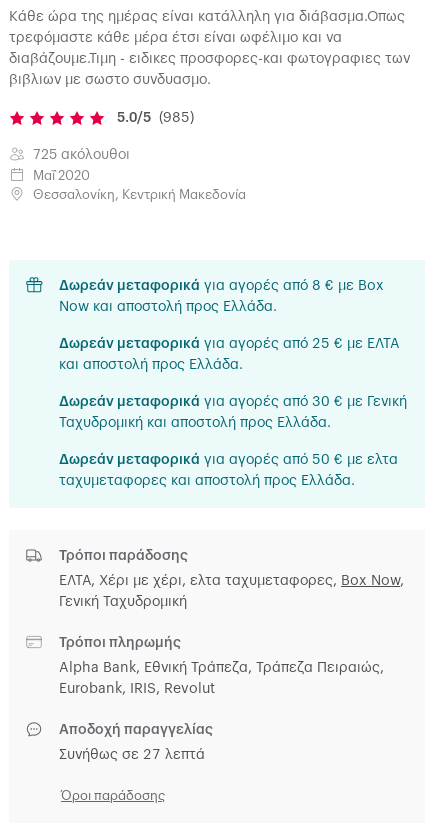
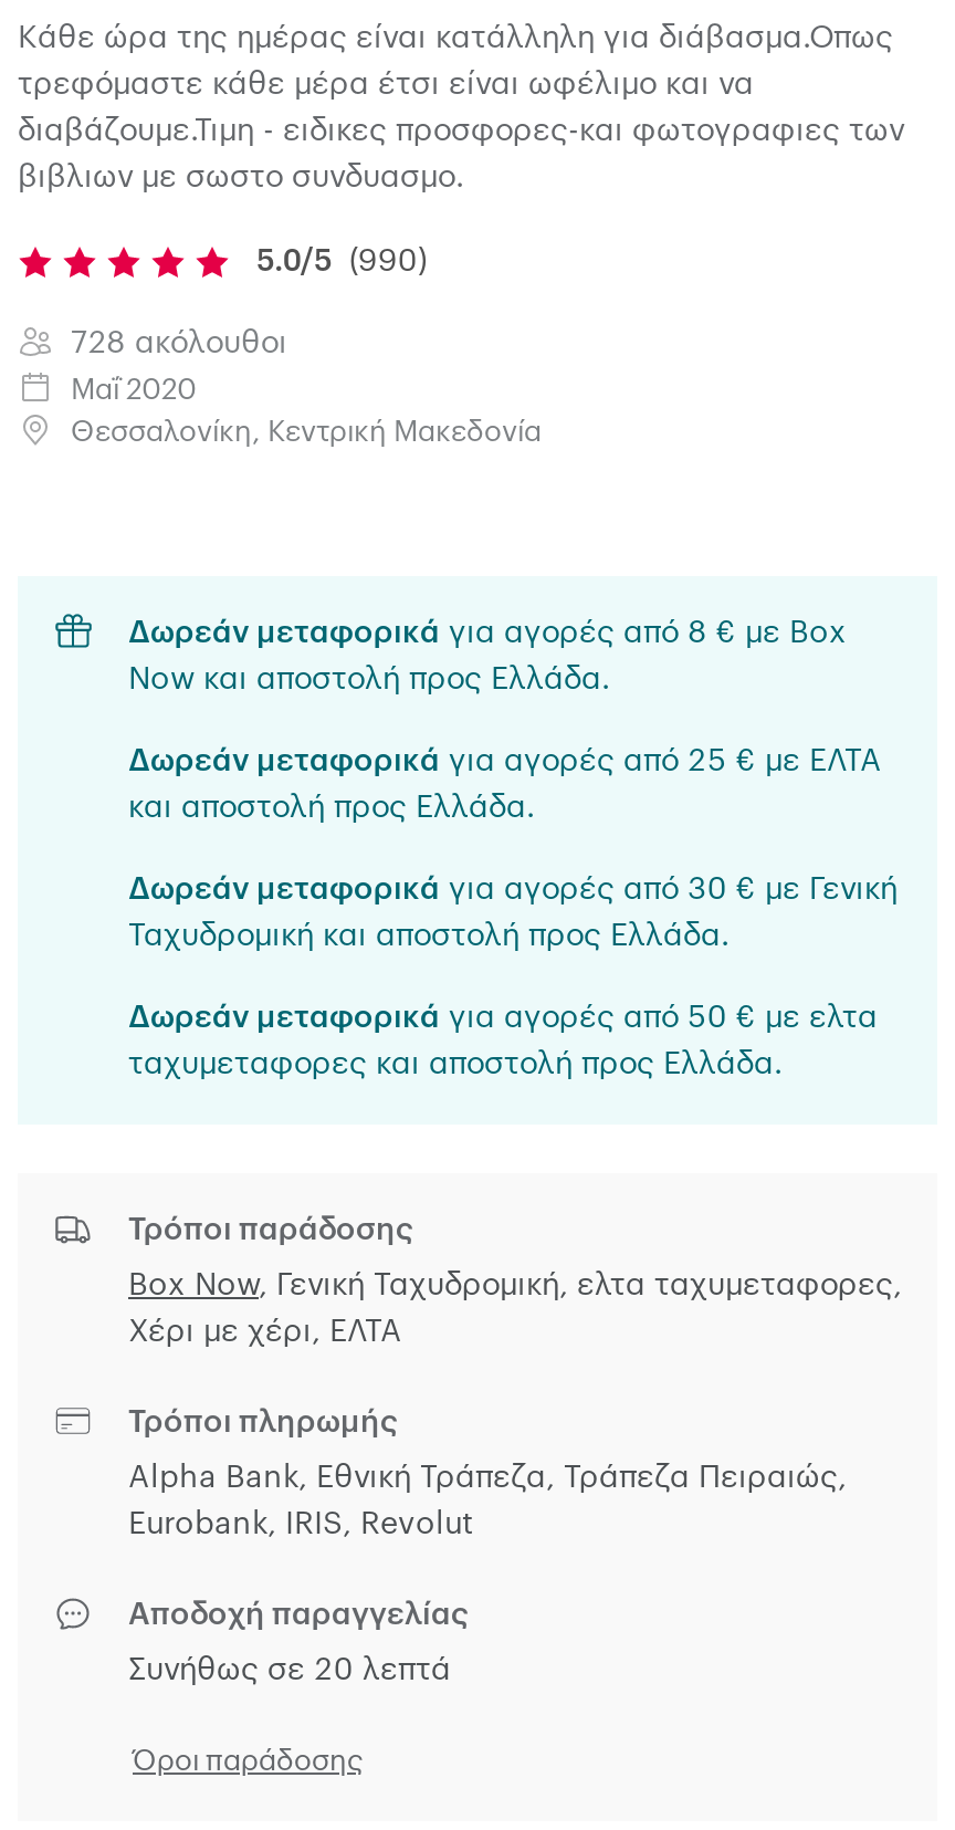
[117,111,194,125] 5.0/5 (985) -> [256,247,427,278] 5.0/5 (990)
[33,148,130,162] 725 ακόλουθοι -> [71,328,287,359] 728 ακόλουθοι
[59,574,404,588] ΕΛΤΑ, Χέρι με χέρι, ελτα ταχυμεταφορες, Box Now, -> [128,1270,902,1301] Box Now, Γενική Ταχυδρομική, ελτα ταχυμεταφορες,
[59,595,187,609] Γενική Ταχυδρομική -> [128,1317,400,1348] Χέρι με χέρι, ΕΛΤΑ
[59,748,205,762] Συνήθως σε 27 λεπτά -> [128,1655,451,1686] Συνήθως σε 20 λεπτά

